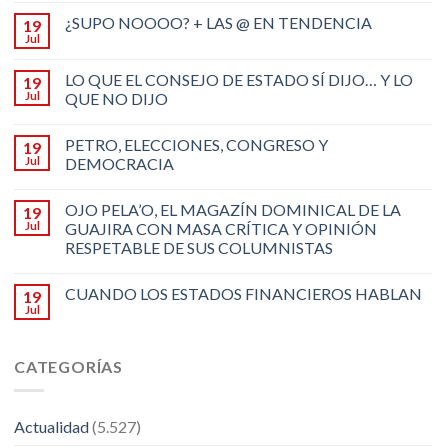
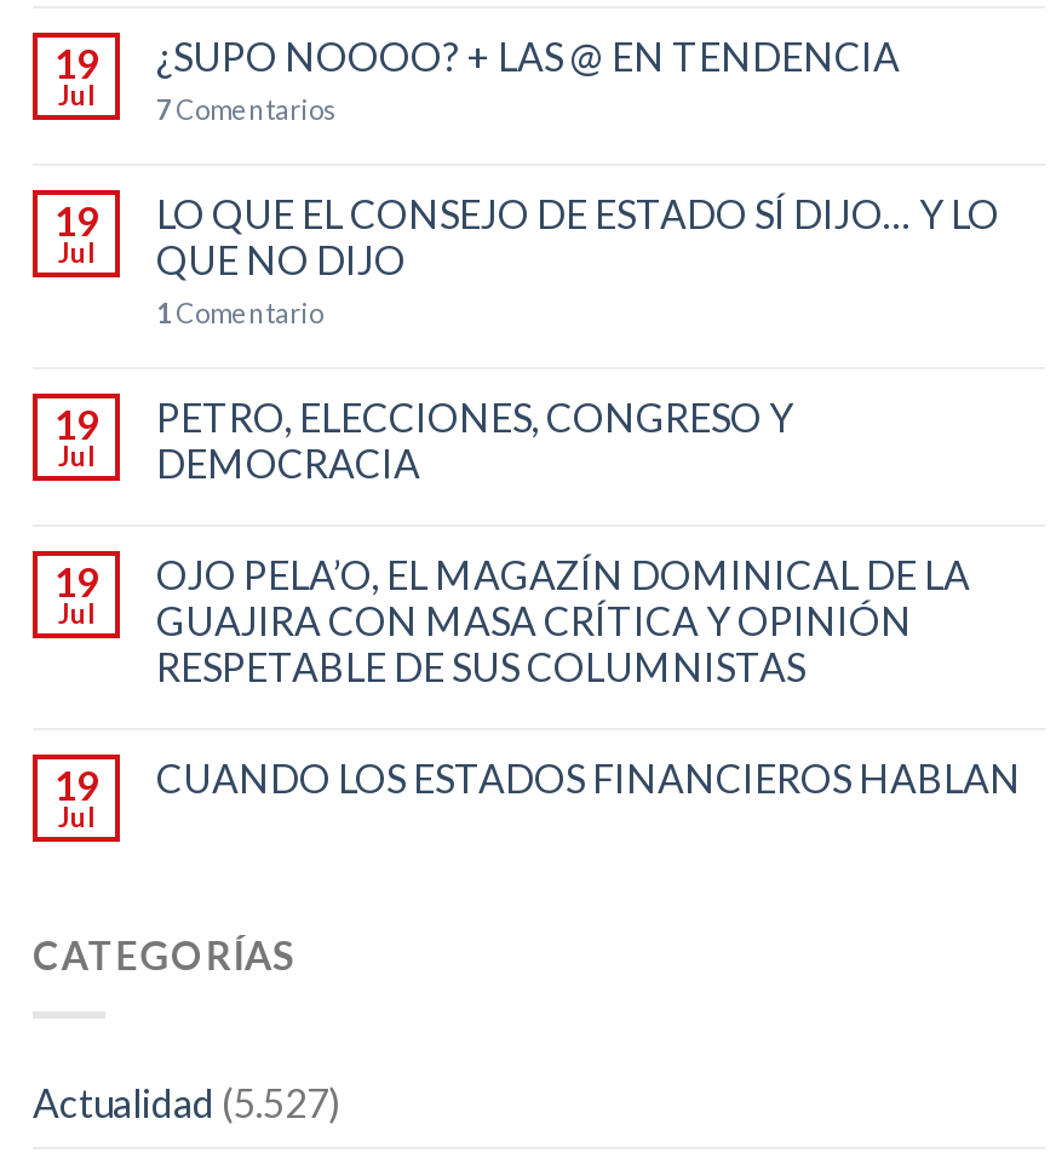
none -> [156,94,338,126] 7 Comentarios
none -> [156,298,323,329] 1 Comentario

